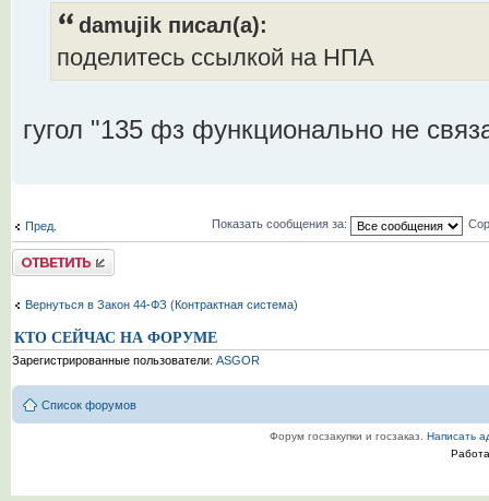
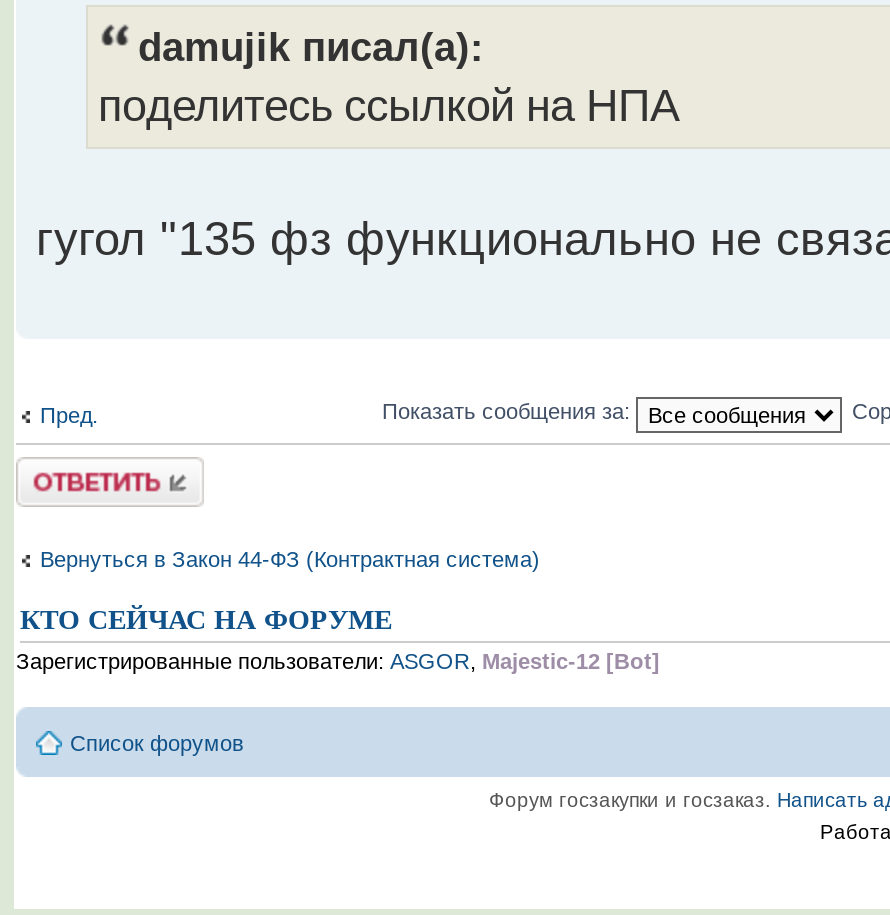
[12,353,260,366] Зарегистрированные пользователи: ASGOR -> [16,648,660,672] Зарегистрированные пользователи: ASGOR, Majestic-12 [Bot]

